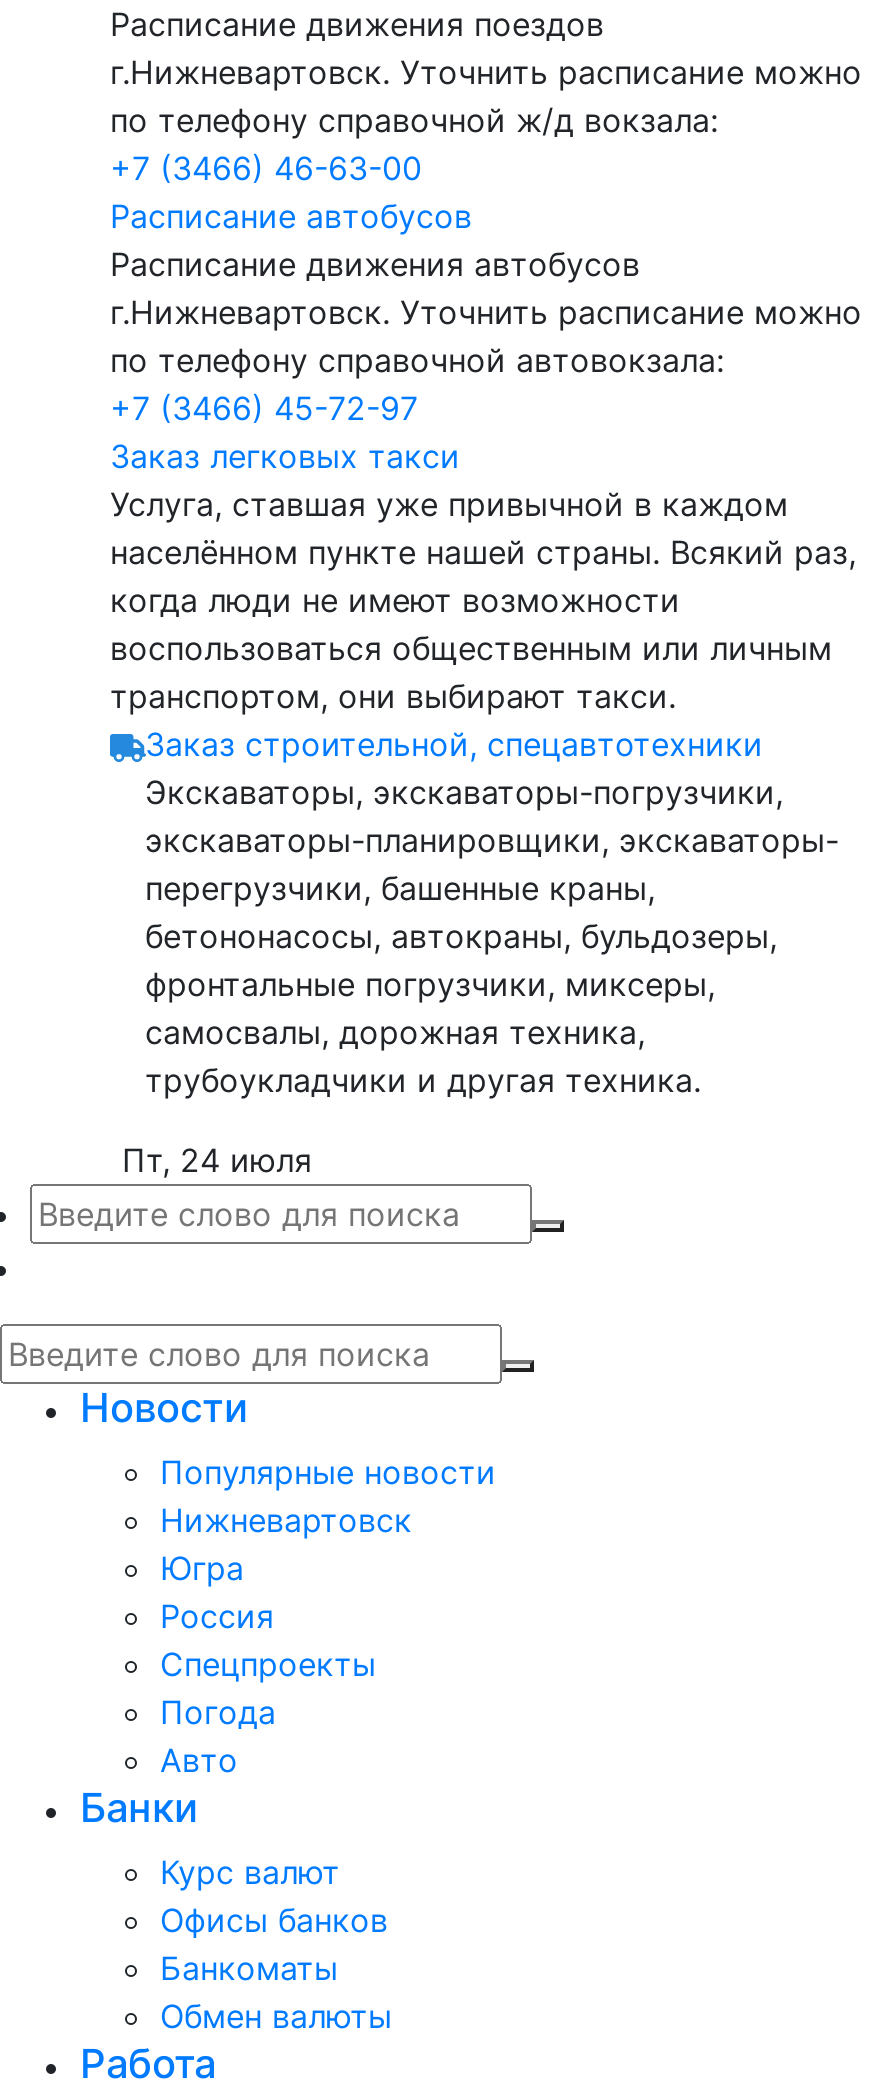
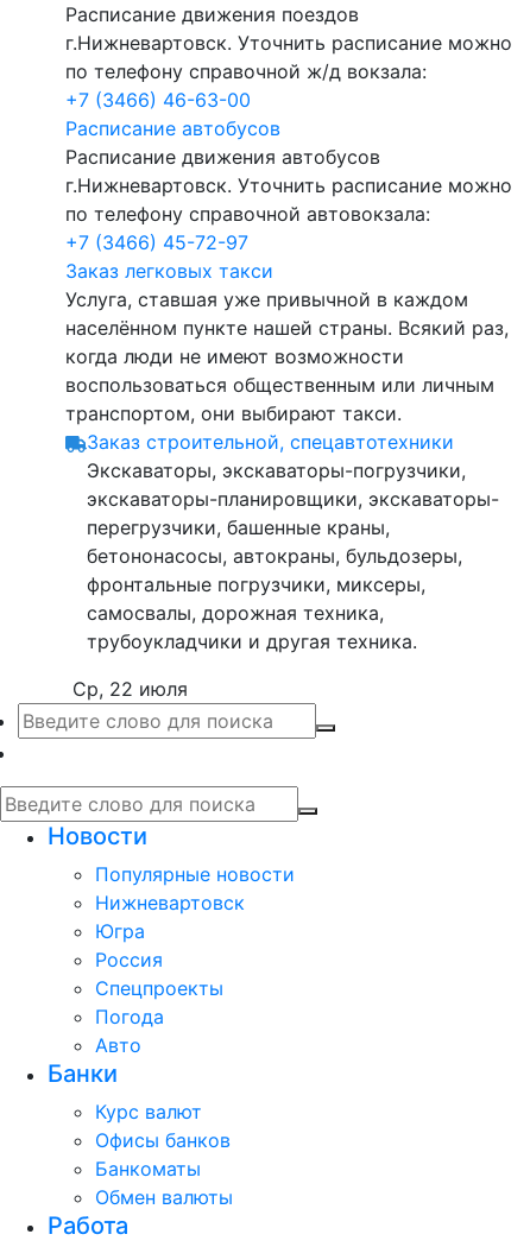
[122,1140,312,1180] Пт, 24 июля -> [72,677,188,701] Ср, 22 июля

